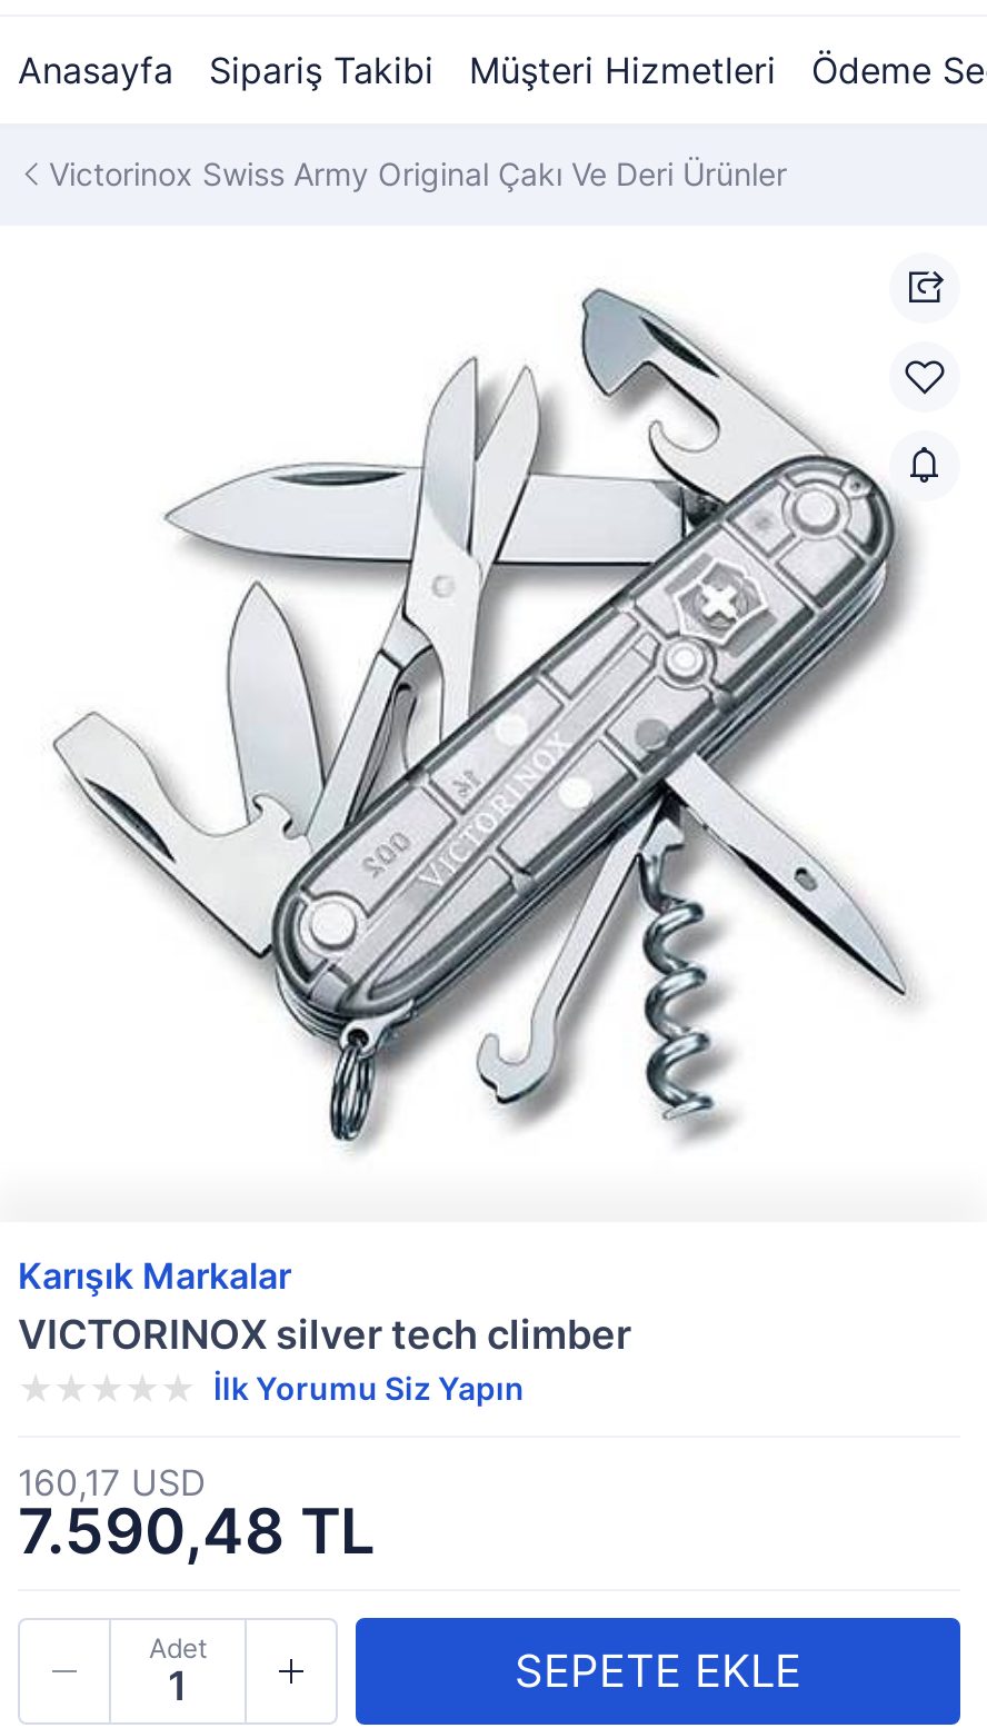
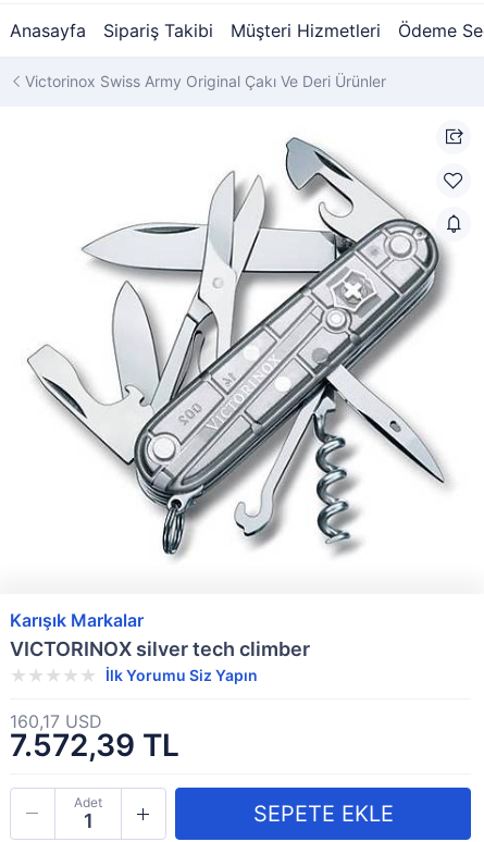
[18,1493,376,1569] 7.590,48 TL -> [10,727,179,764] 7.572,39 TL

